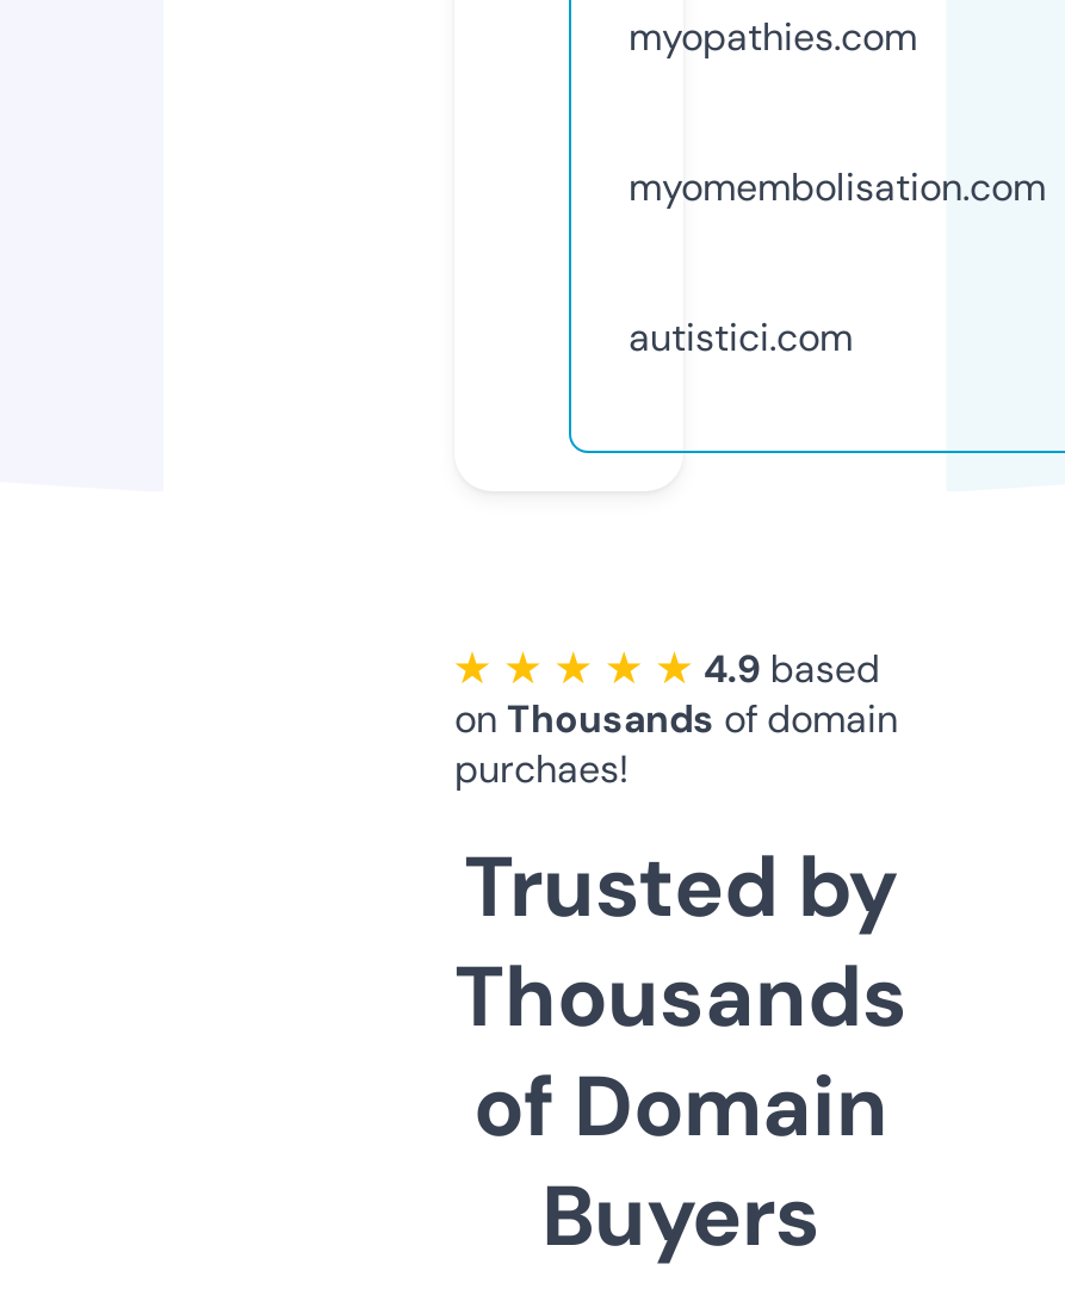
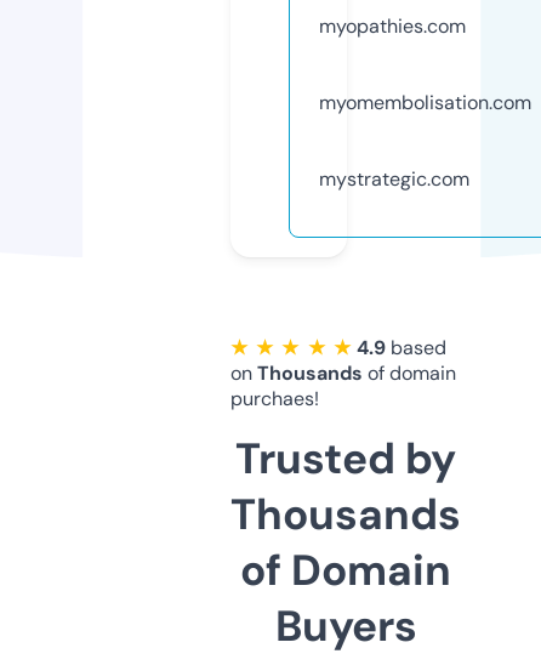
[629,312,853,362] autistici.com -> [319,166,469,191] mystrategic.com

